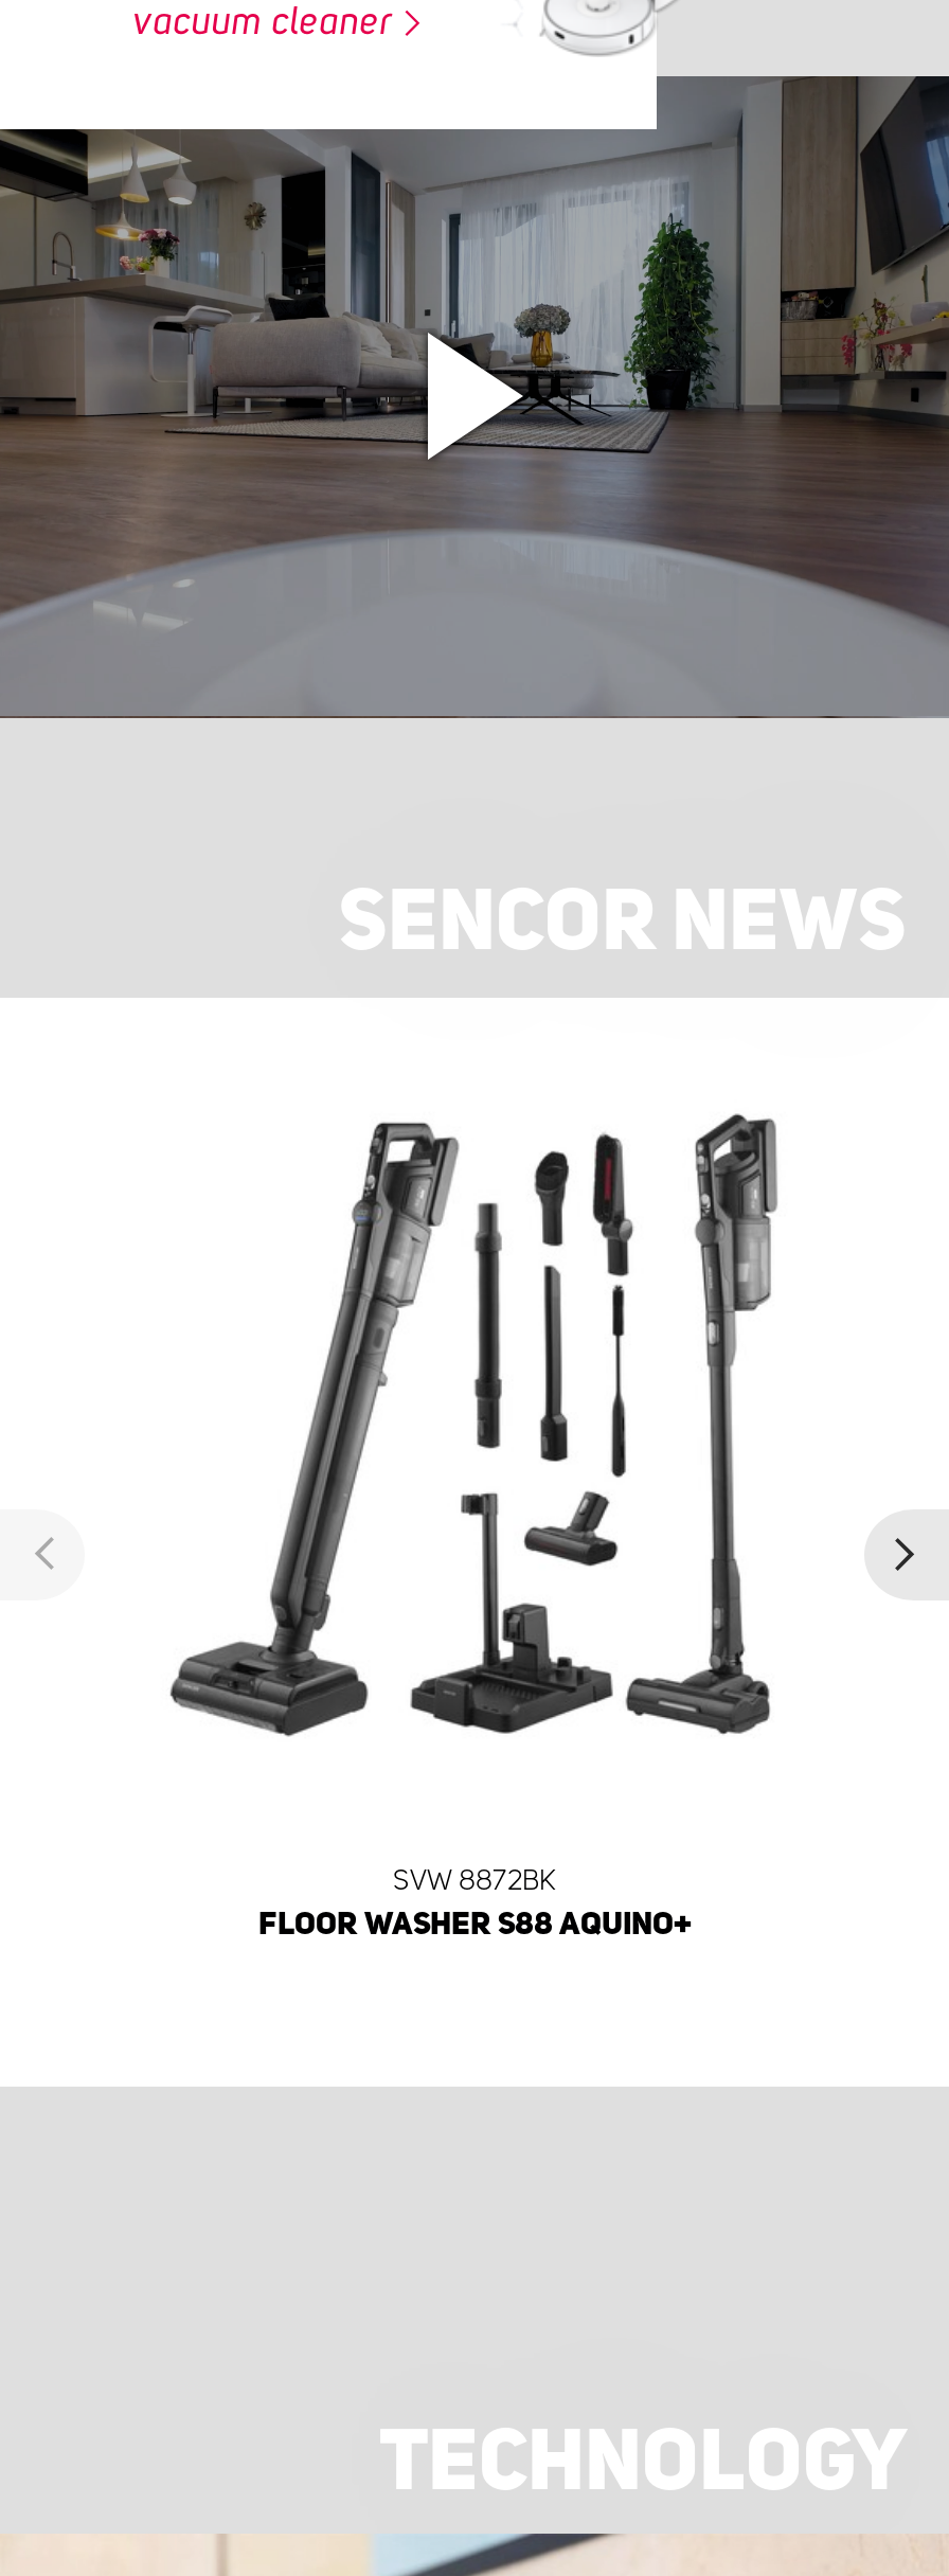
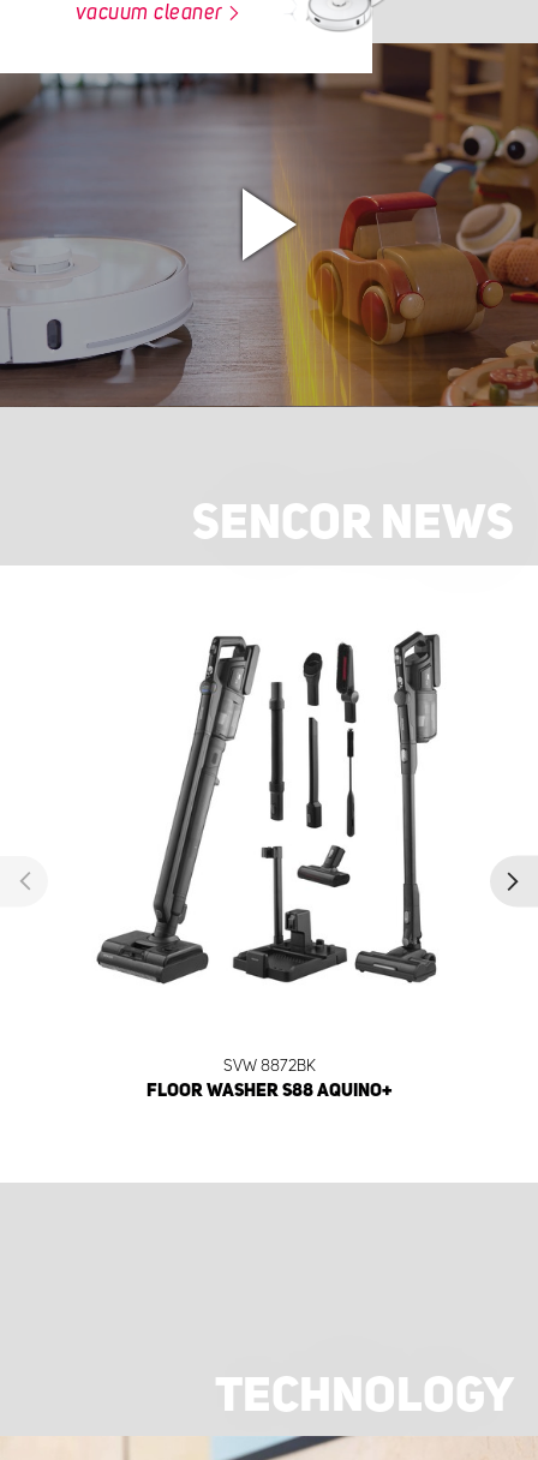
[6,76,943,718] [image] -> [4,43,534,407] [image]

